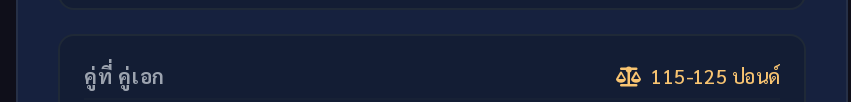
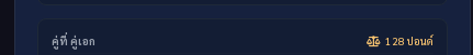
[650,62,780,88] 115-125 ปอนด์ -> [385,33,433,47] 128 ปอนด์

